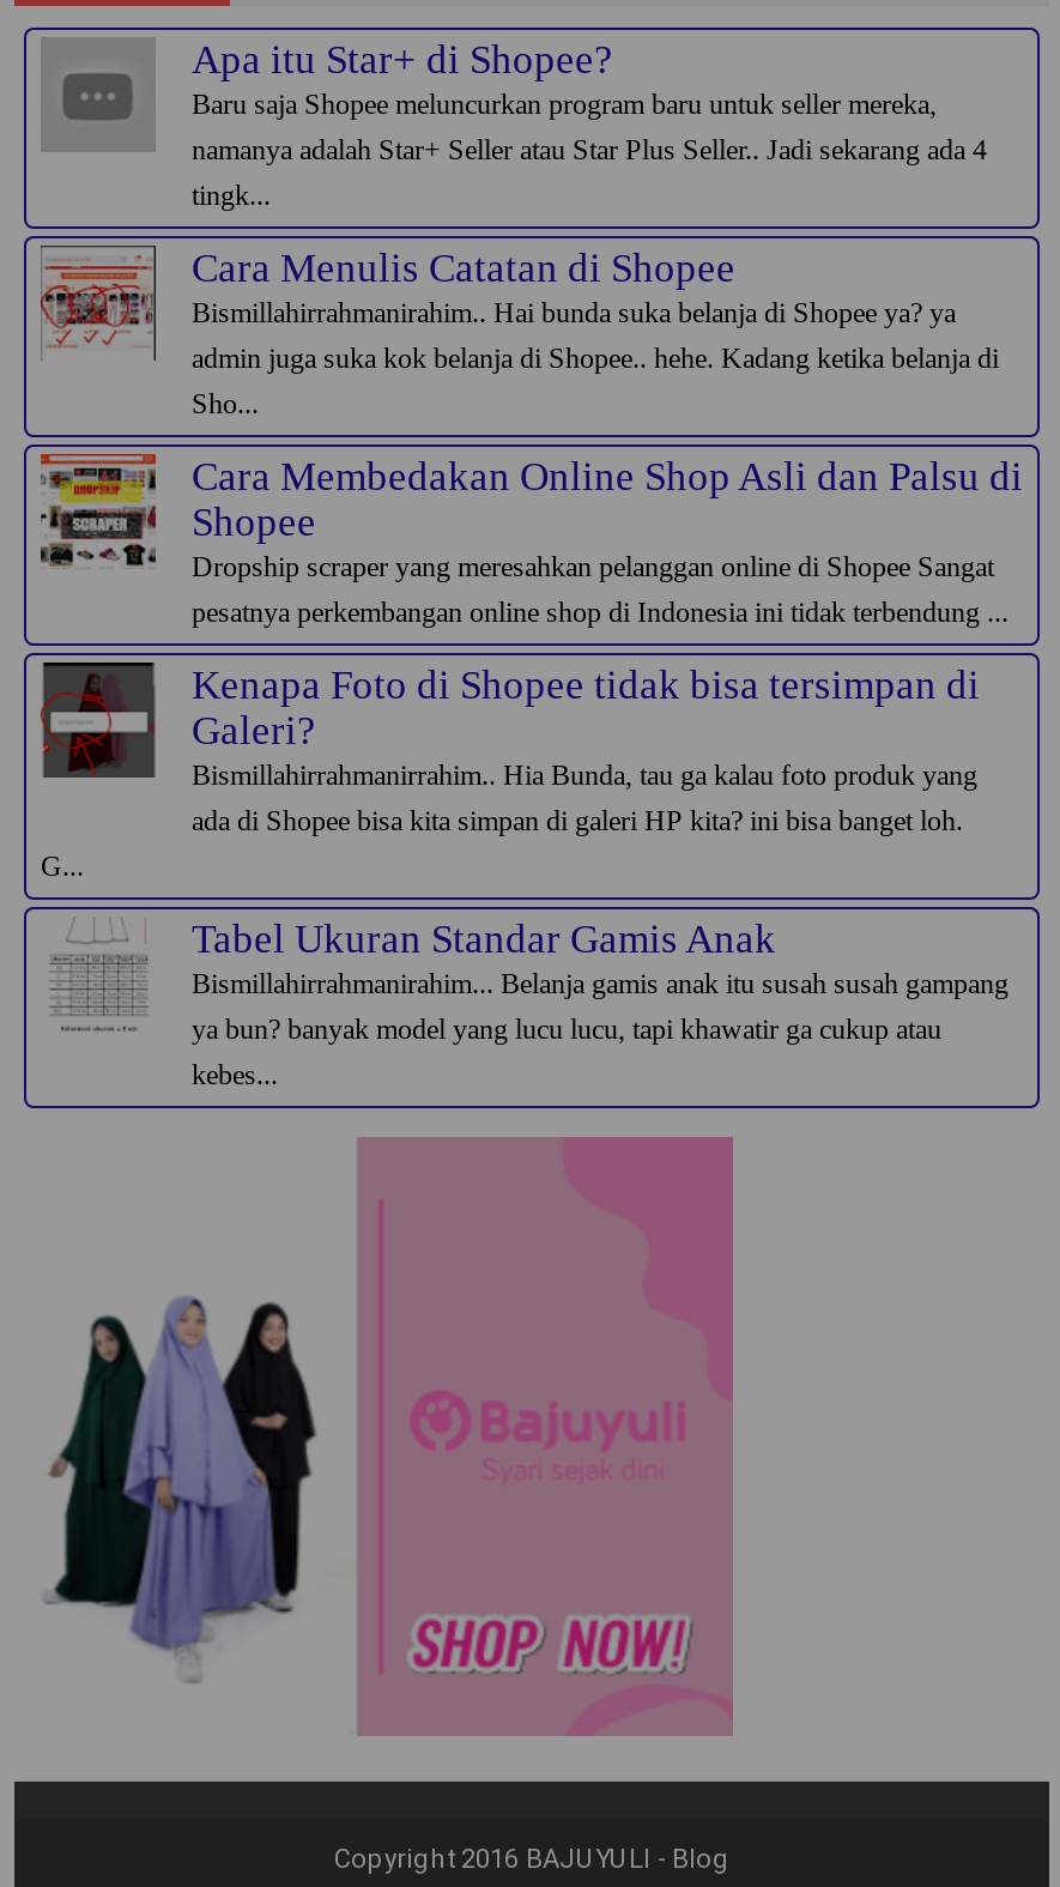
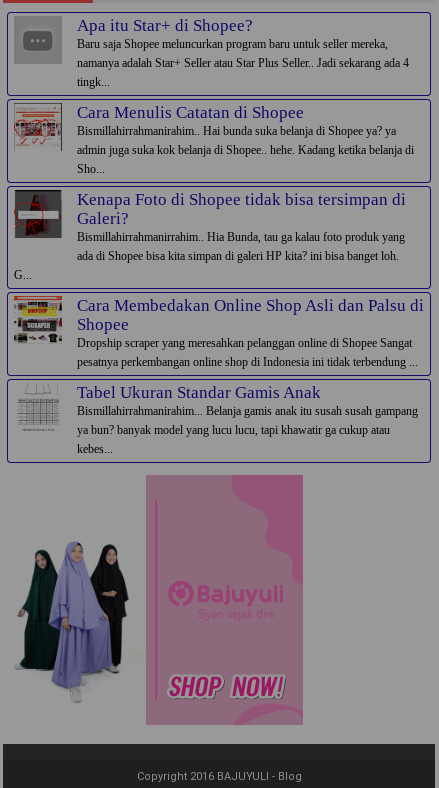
moved [38,452,1023,629] -> [13,295,424,369]: [image] | Cara Membedakan Online Shop Asli dan Palsu di | Shopee | Dropship scraper yang meresahkan pelanggan online di Shopee Sangat | pesatnya perkembangan online shop di Indonesia ini tidak terbendung ...
moved [38,662,980,883] -> [13,190,406,282]: [image] | Kenapa Foto di Shopee tidak bisa tersimpan di | Galeri? | Bismillahirrahmanirrahim.. Hia Bunda, tau ga kalau foto produk yang | ada di Shopee bisa kita simpan di galeri HP kita? ini bisa banget loh. | G...

